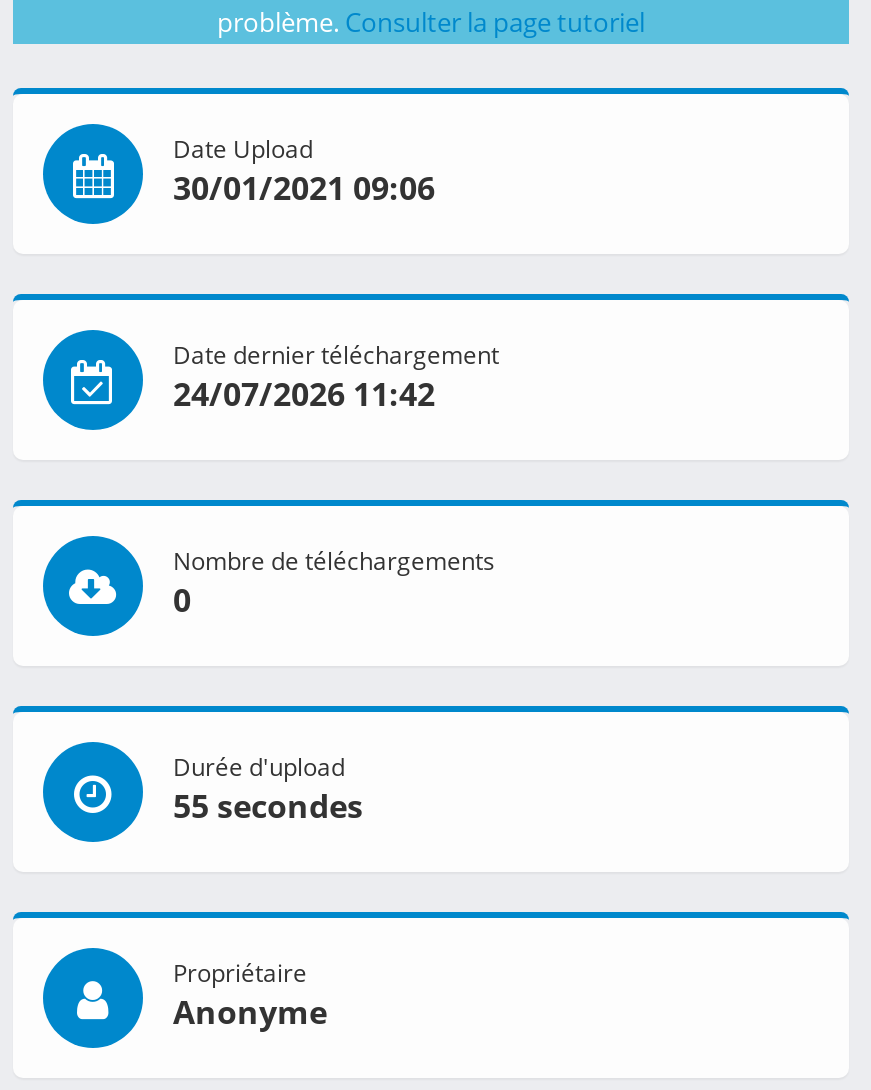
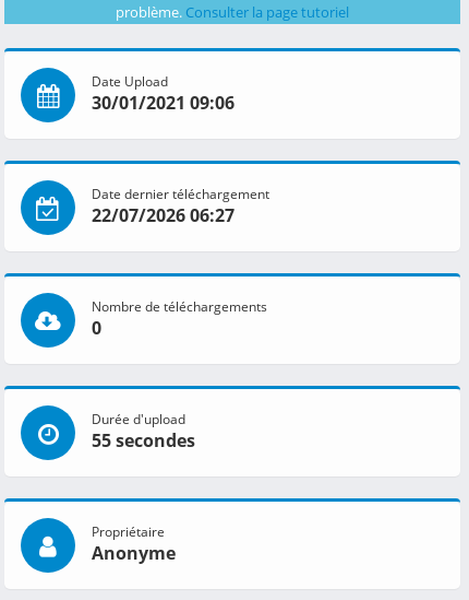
[173,372,435,416] 24/07/2026 11:42 -> [92,203,234,227] 22/07/2026 06:27

